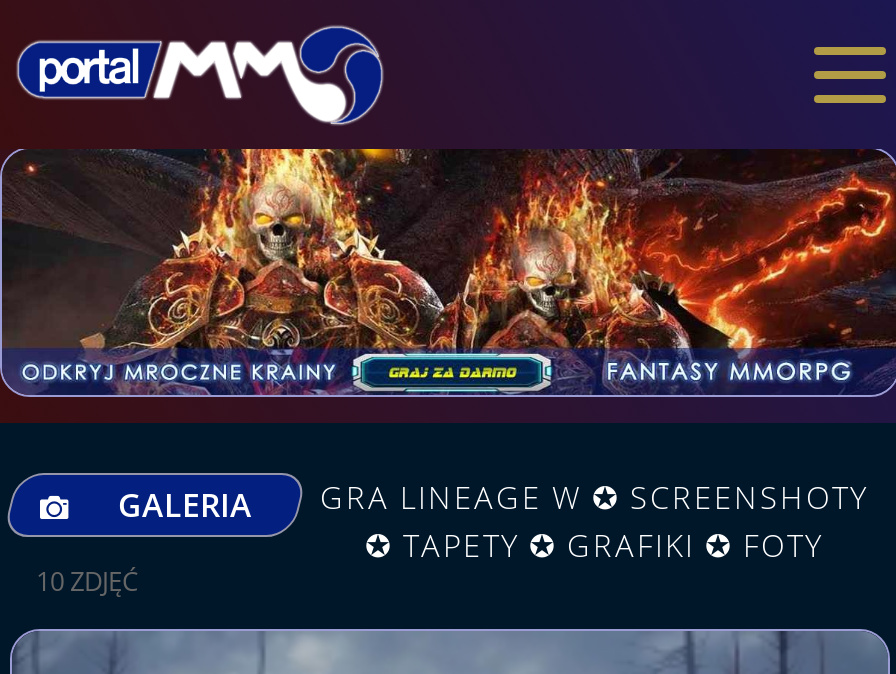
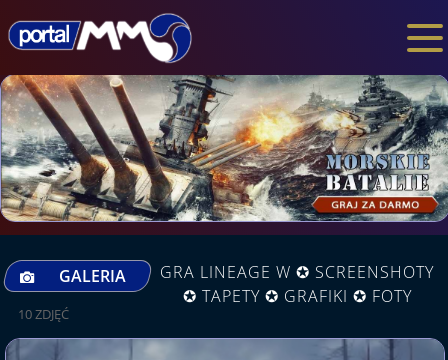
[6,147,890,397] [image] -> [3,74,445,222] [image]

